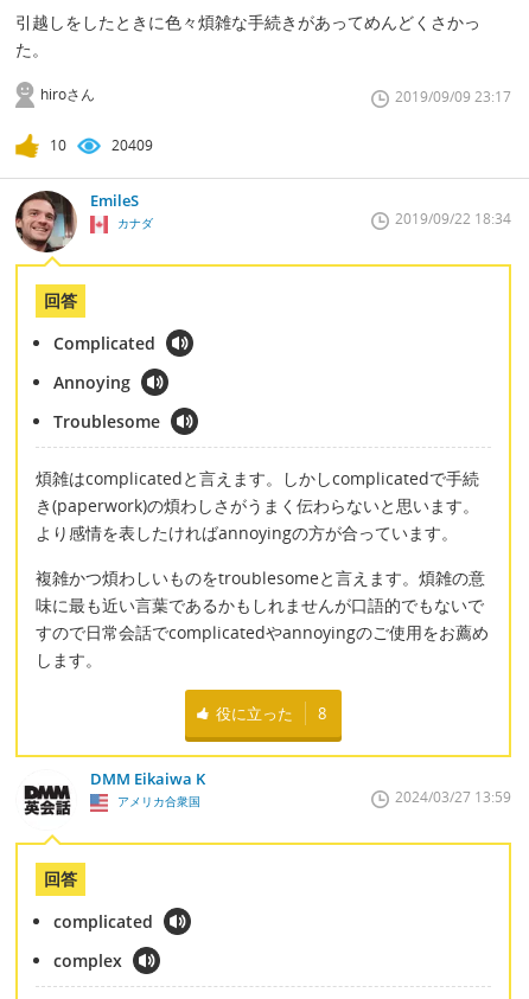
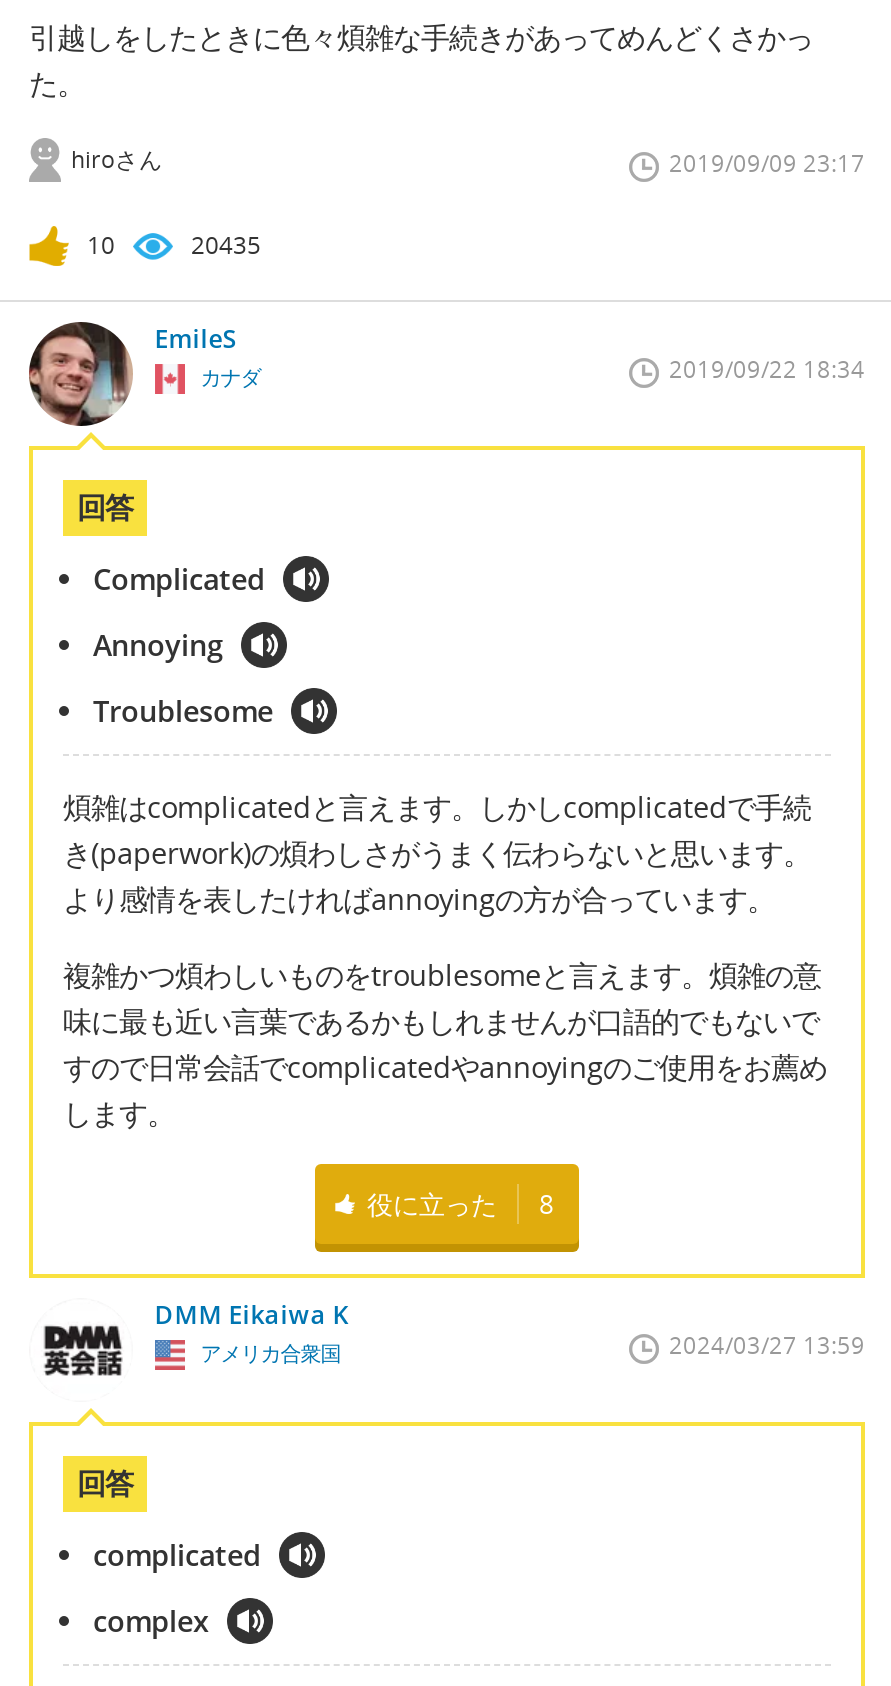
[111,135,153,155] 20409 -> [191,228,261,262] 20435

